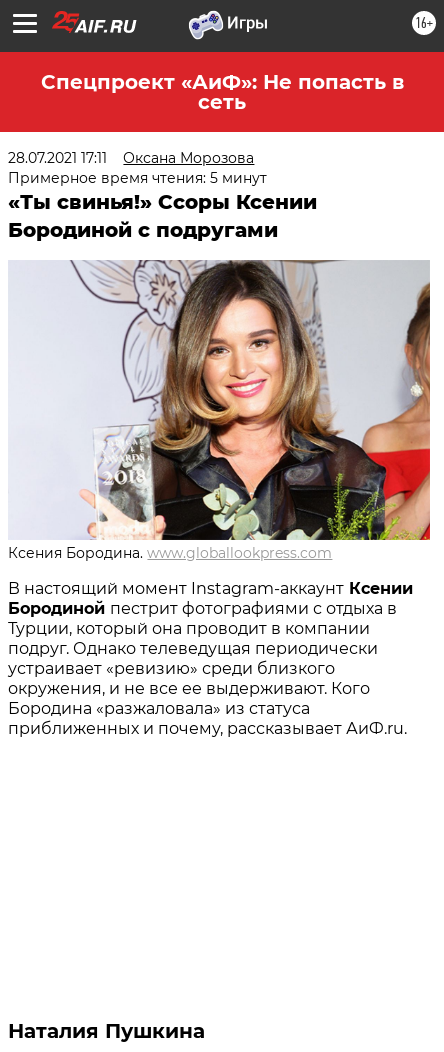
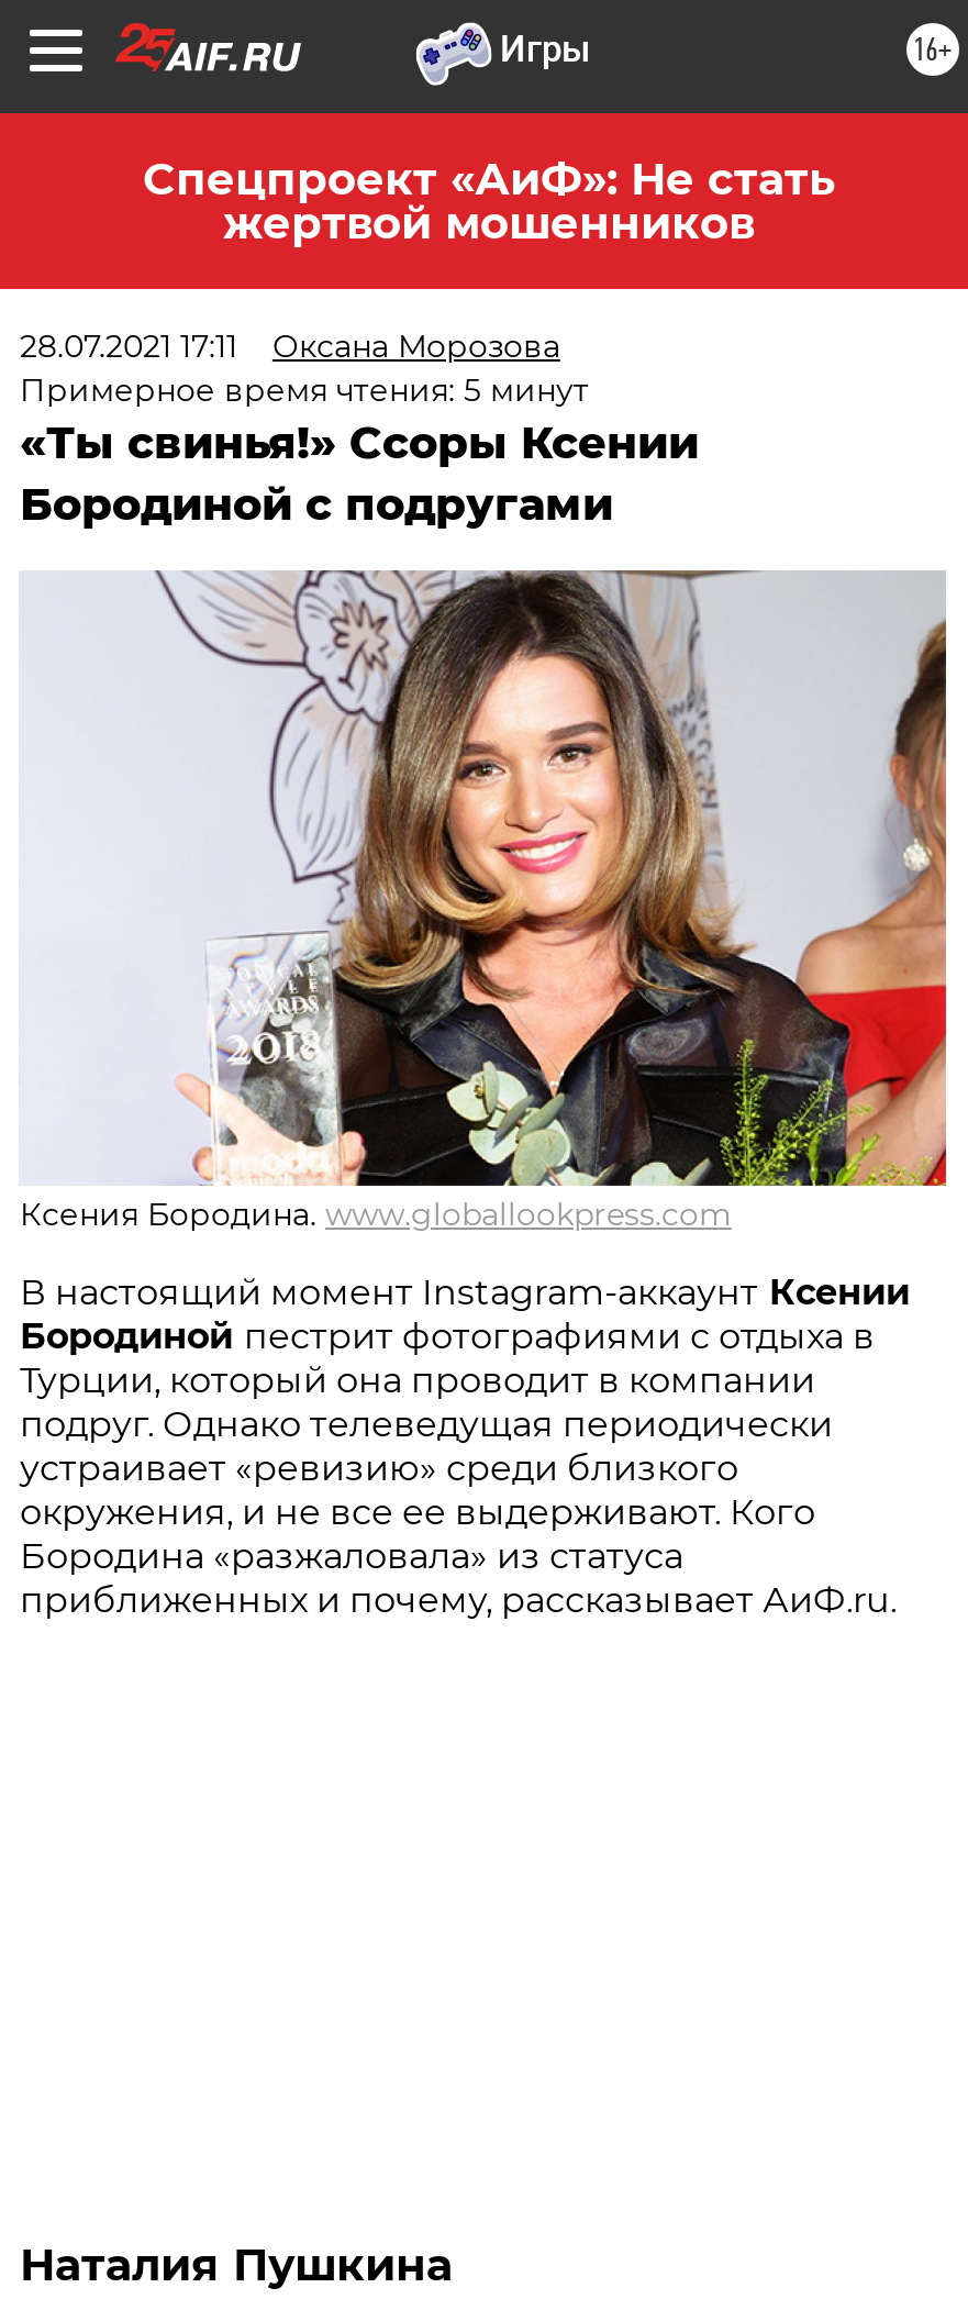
[40,70,403,114] Спецпроект «АиФ»: Не попасть в | сеть -> [143,153,835,249] Спецпроект «АиФ»: Не стать | жертвой мошенников

